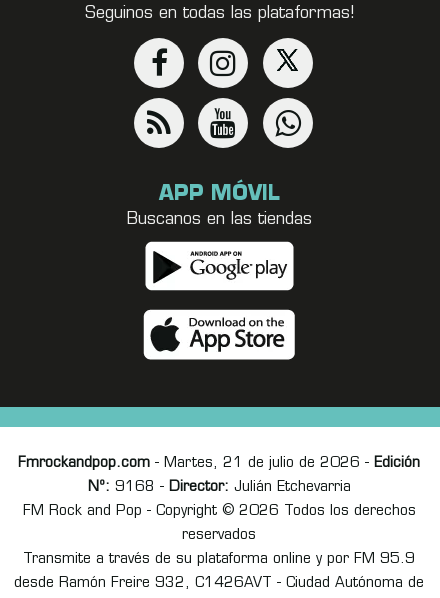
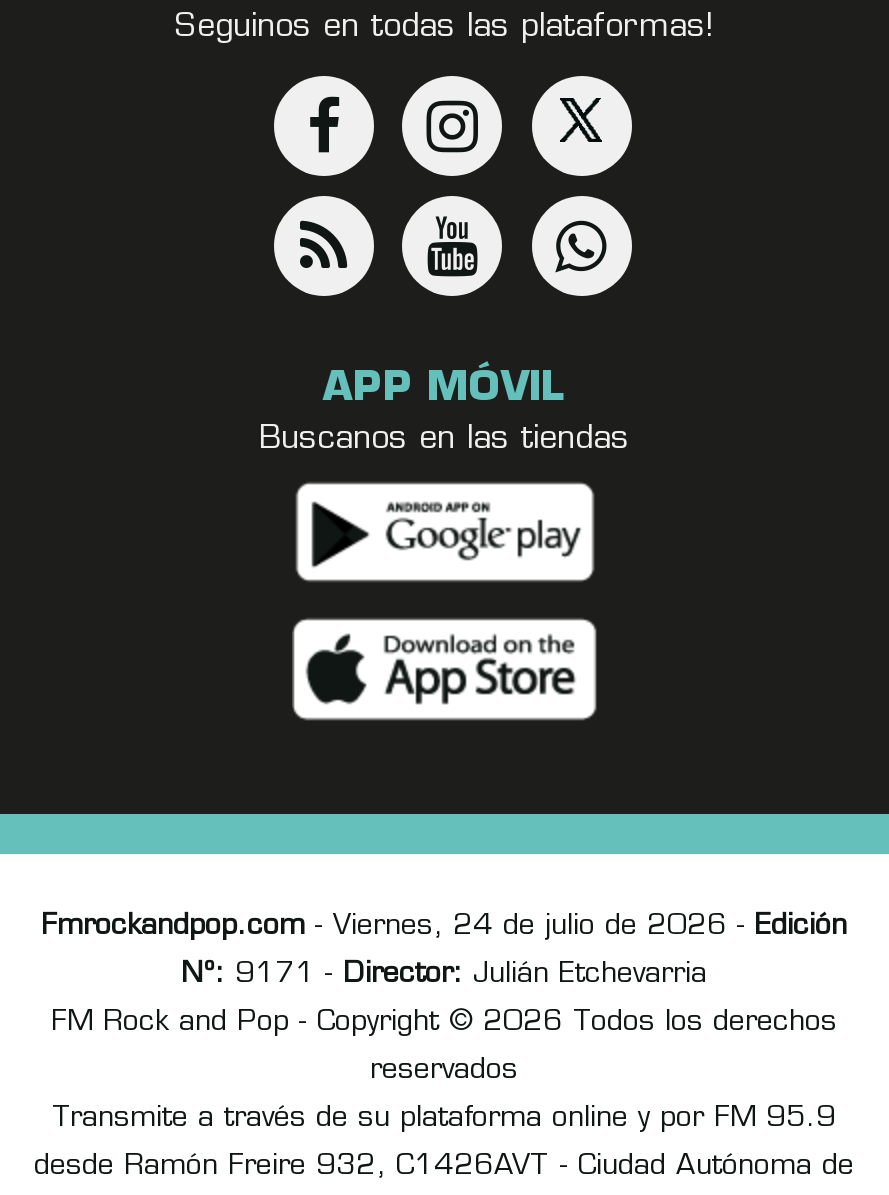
[18,456,420,471] Fmrockandpop.com - Martes, 21 de julio de 2026 - Edición -> [41,912,847,942] Fmrockandpop.com - Viernes, 24 de julio de 2026 - Edición
[87,480,350,495] Nº: 9168 - Director: Julián Etchevarria -> [181,960,707,990] Nº: 9171 - Director: Julián Etchevarria

